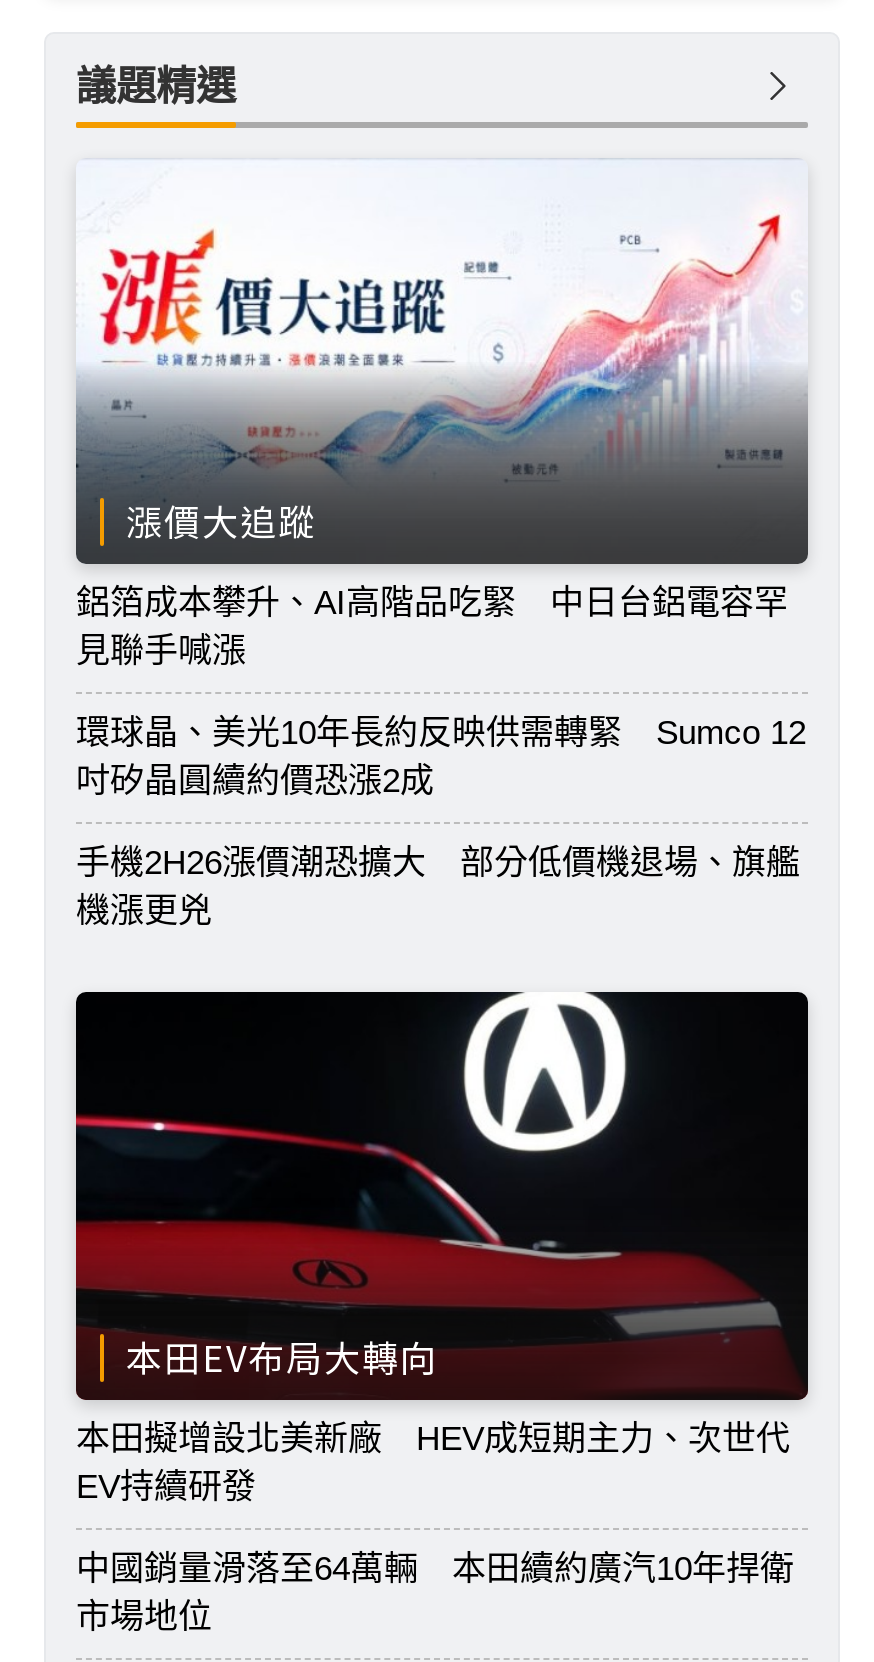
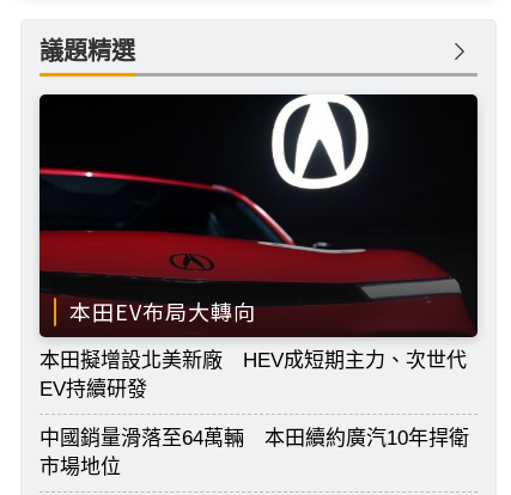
[74,214,808,931] [image] | 漲價大追蹤 | 鋁箔成本攀升、AI高階品吃緊 中日台鋁電容罕 | 見聯手喊漲 | 環球晶、美光10年長約反映供需轉緊 Sumco 12 | 吋矽晶圓續約價恐漲2成 | 手機2H26漲價潮恐擴大 部分低價機退場、旗艦 | 機漲更兇 -> none

